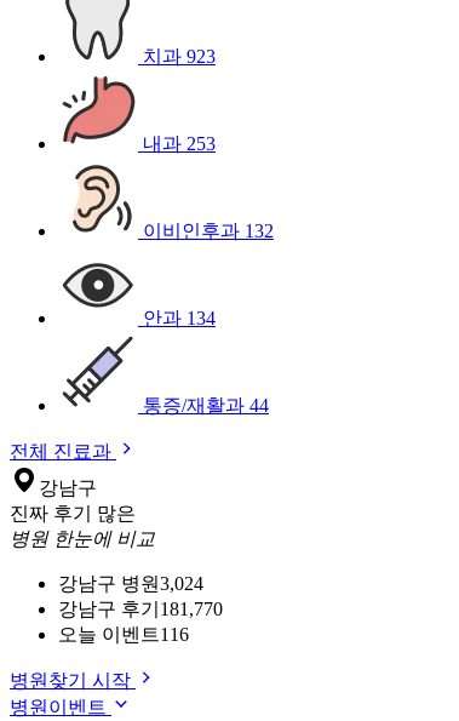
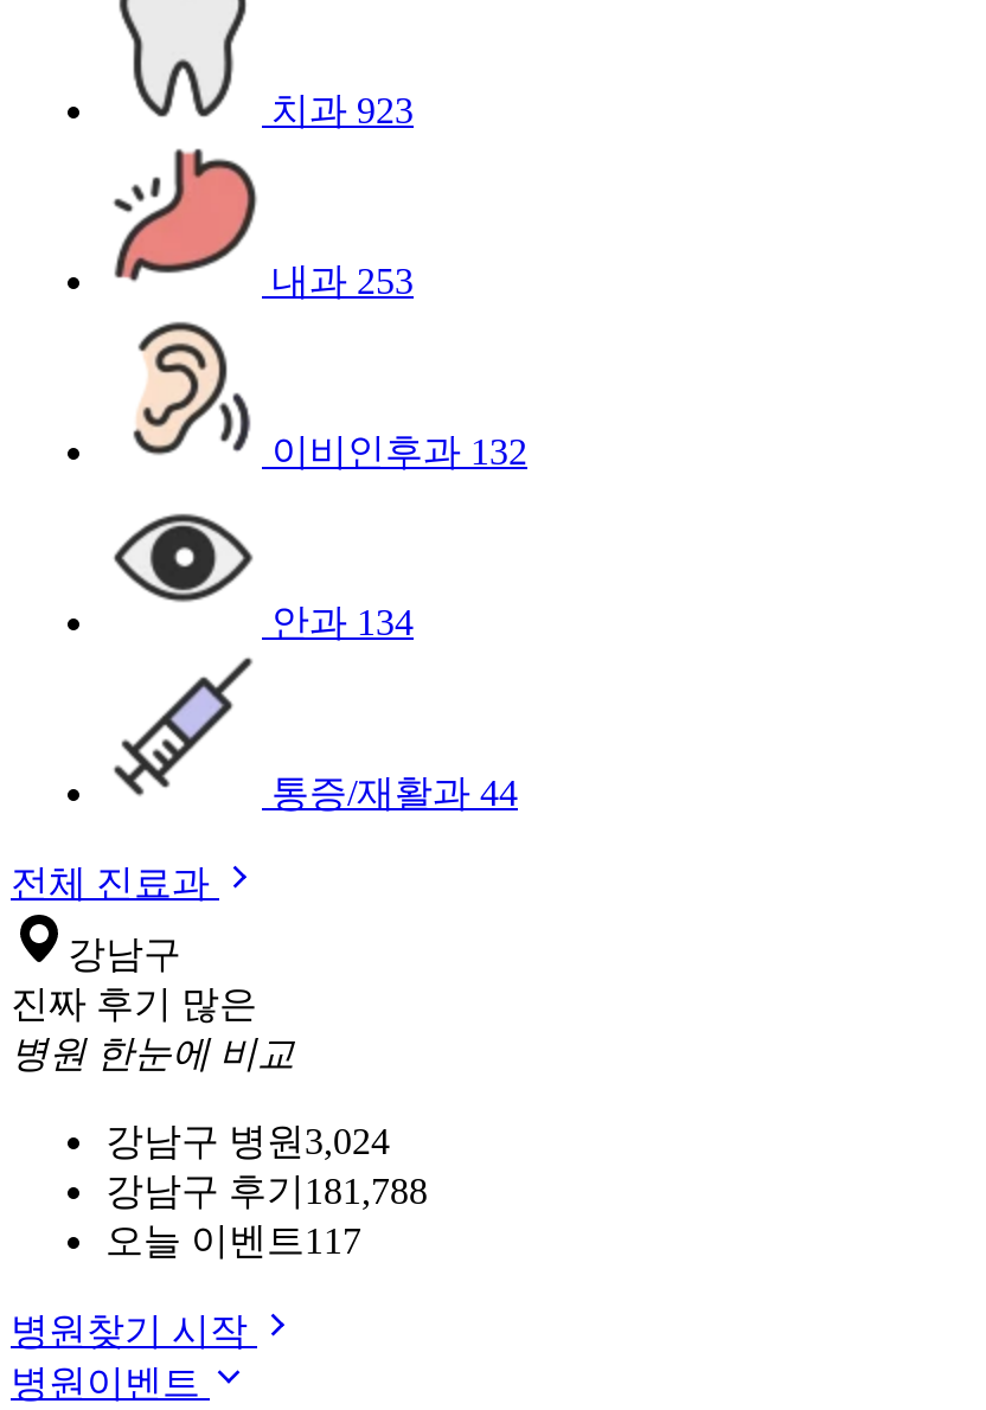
[58,599,223,619] 강남구 후기 181,770 -> [105,1171,428,1211] 강남구 후기 181,788
[58,624,189,645] 오늘 이벤트 116 -> [105,1220,361,1261] 오늘 이벤트 117

